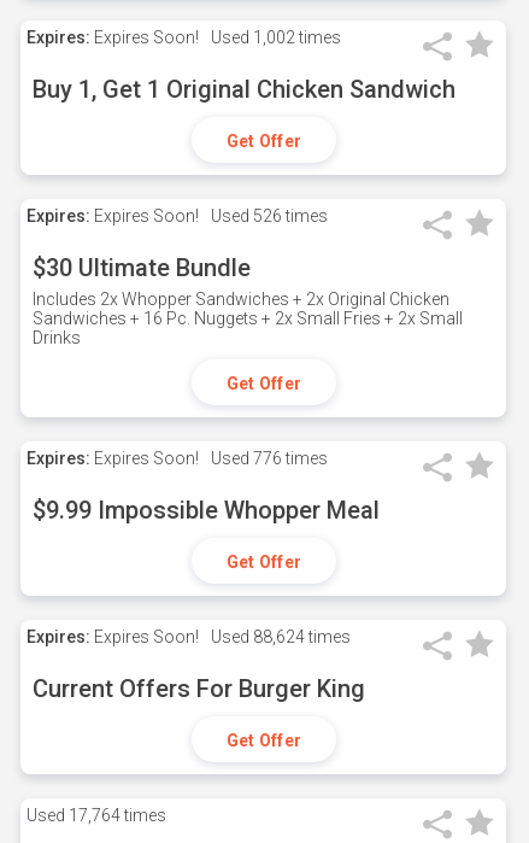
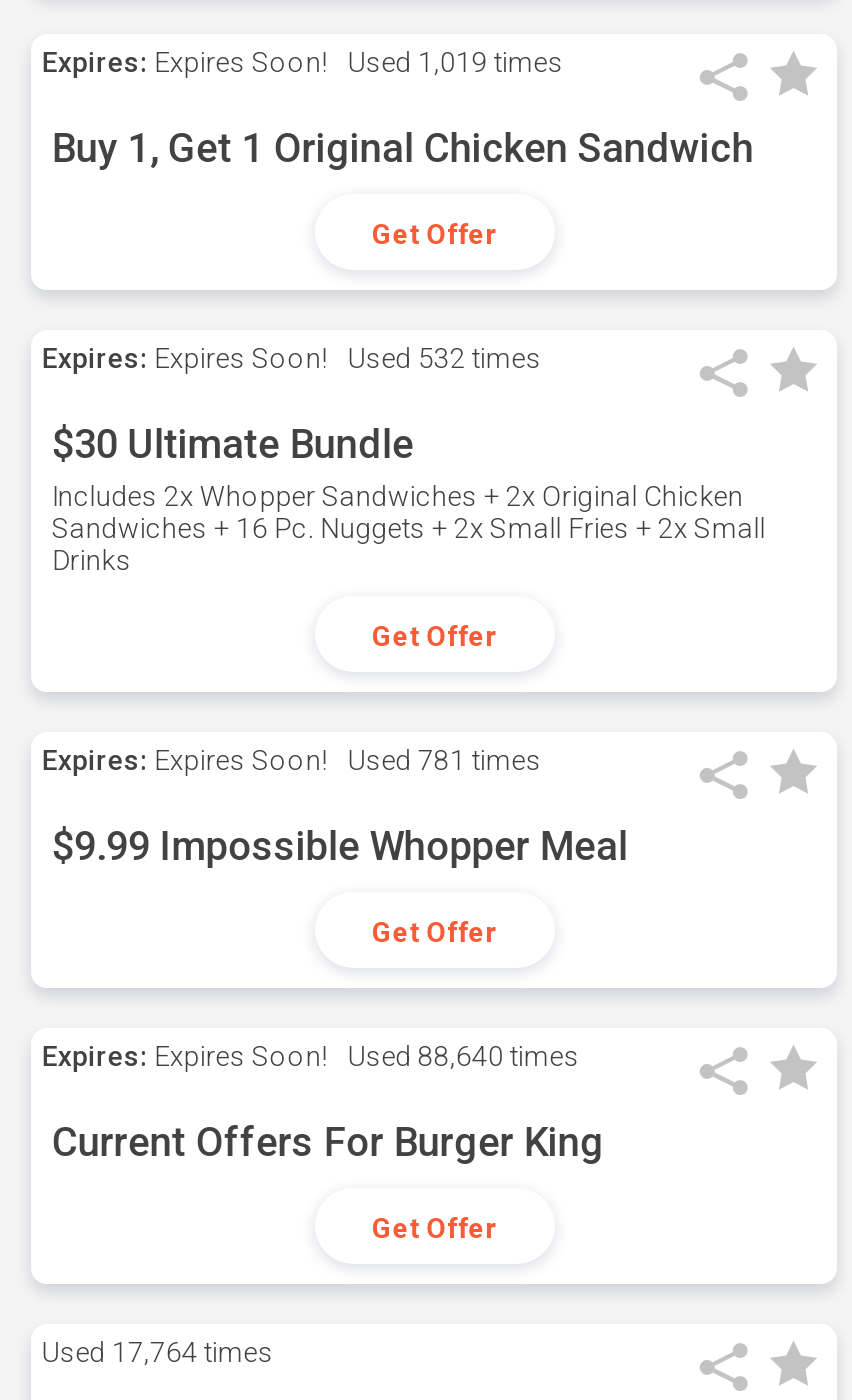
[27,28,342,47] Expires: Expires Soon! Used 1,002 times -> [42,46,564,78] Expires: Expires Soon! Used 1,019 times
[27,206,328,226] Expires: Expires Soon! Used 526 times -> [42,342,542,374] Expires: Expires Soon! Used 532 times
[27,449,328,468] Expires: Expires Soon! Used 776 times -> [42,744,542,776] Expires: Expires Soon! Used 781 times
[27,627,351,646] Expires: Expires Soon! Used 88,624 times -> [42,1040,580,1072] Expires: Expires Soon! Used 88,640 times

